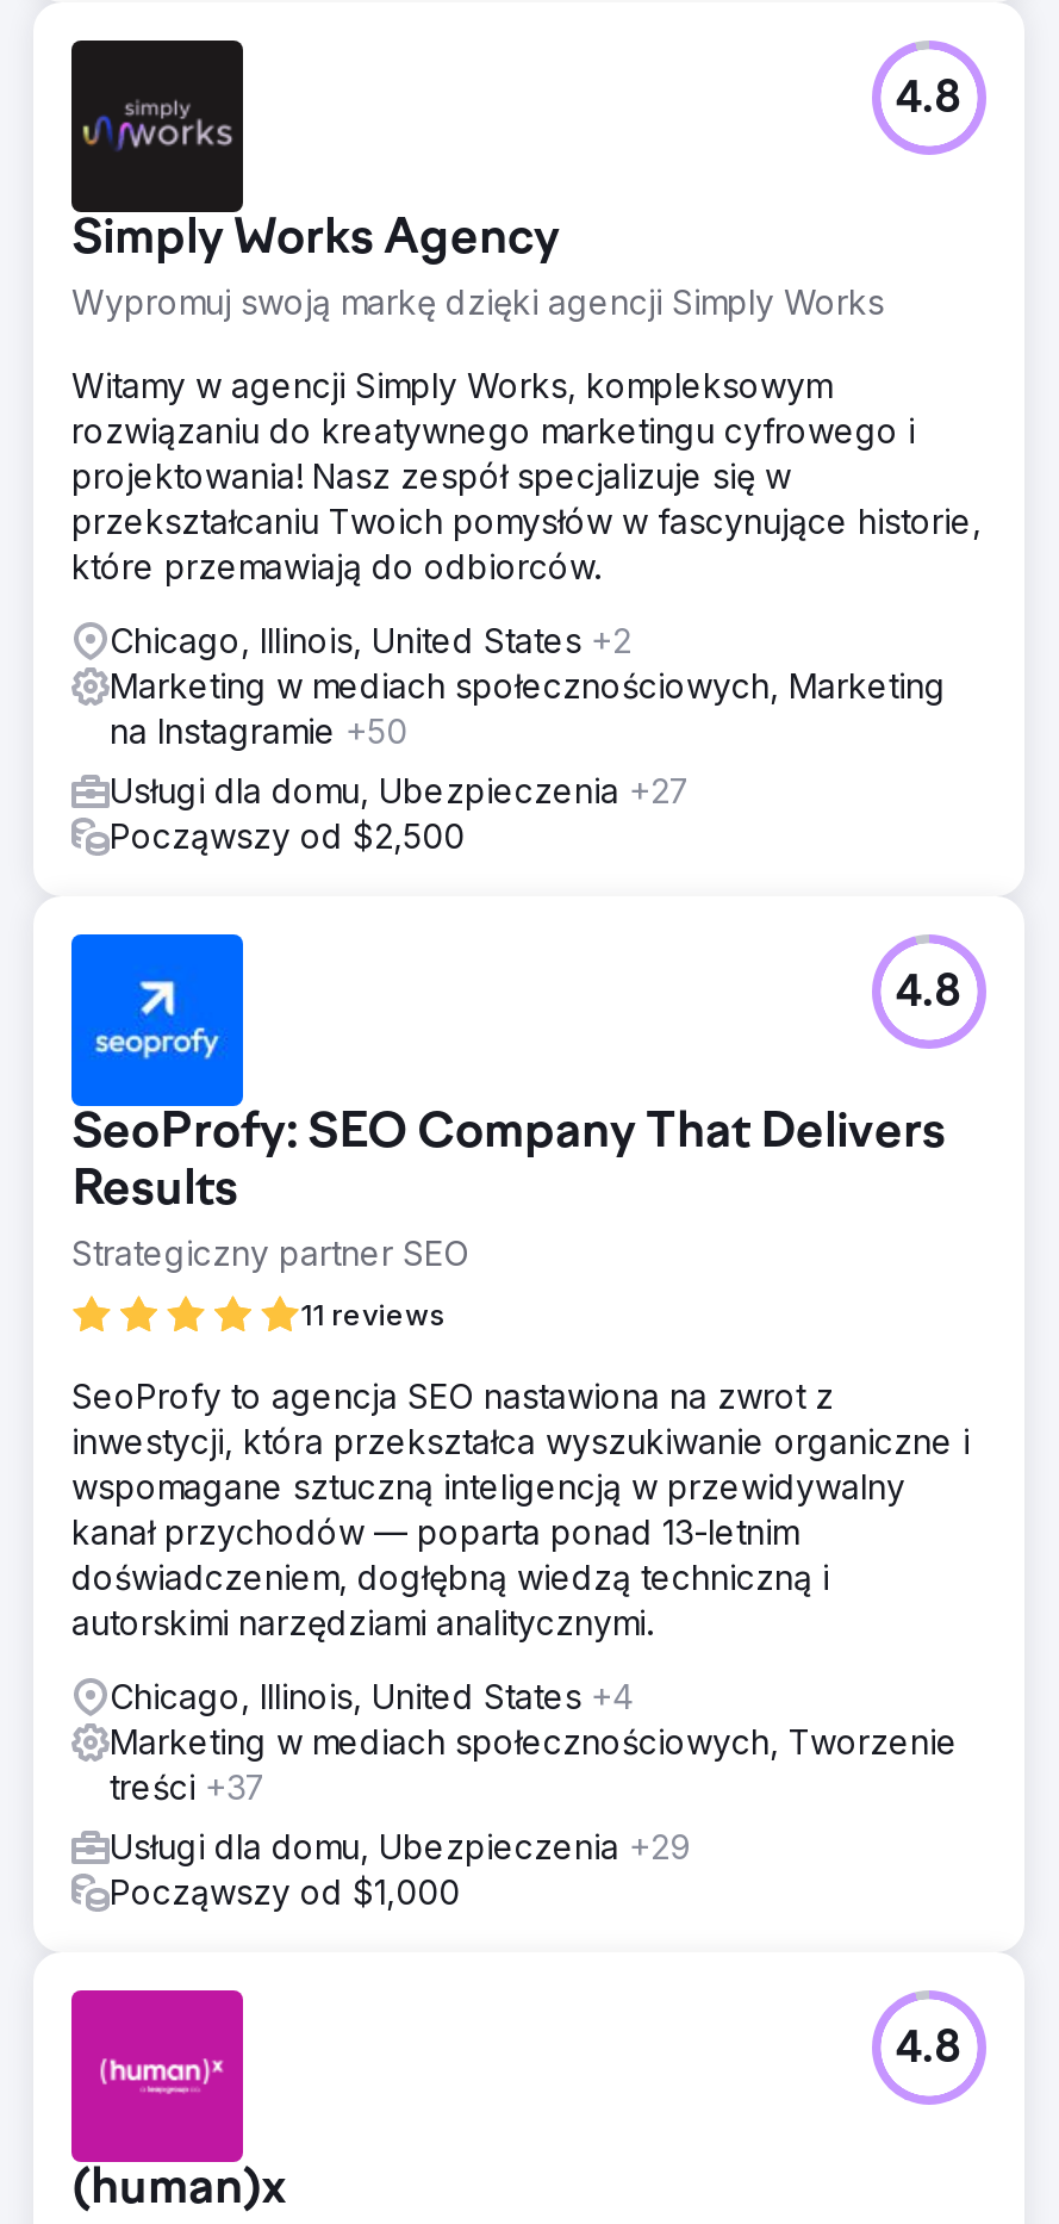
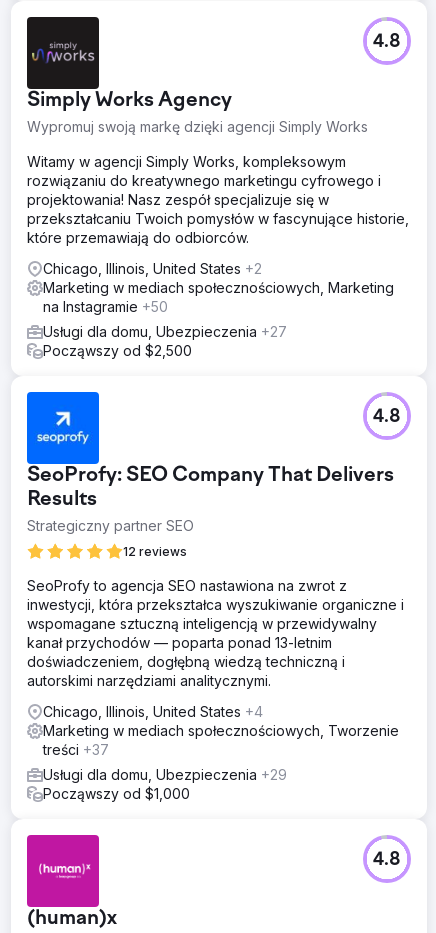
[300,1297,446,1332] 11 reviews -> [123,544,187,559] 12 reviews

